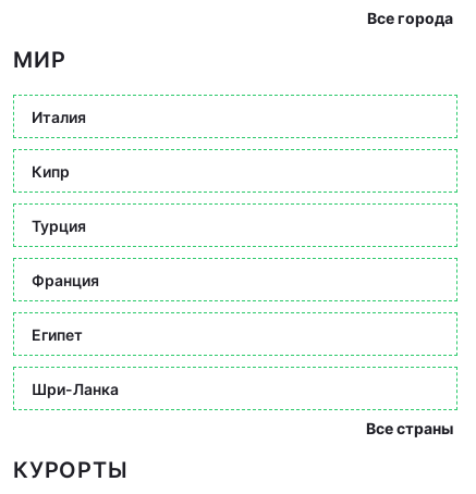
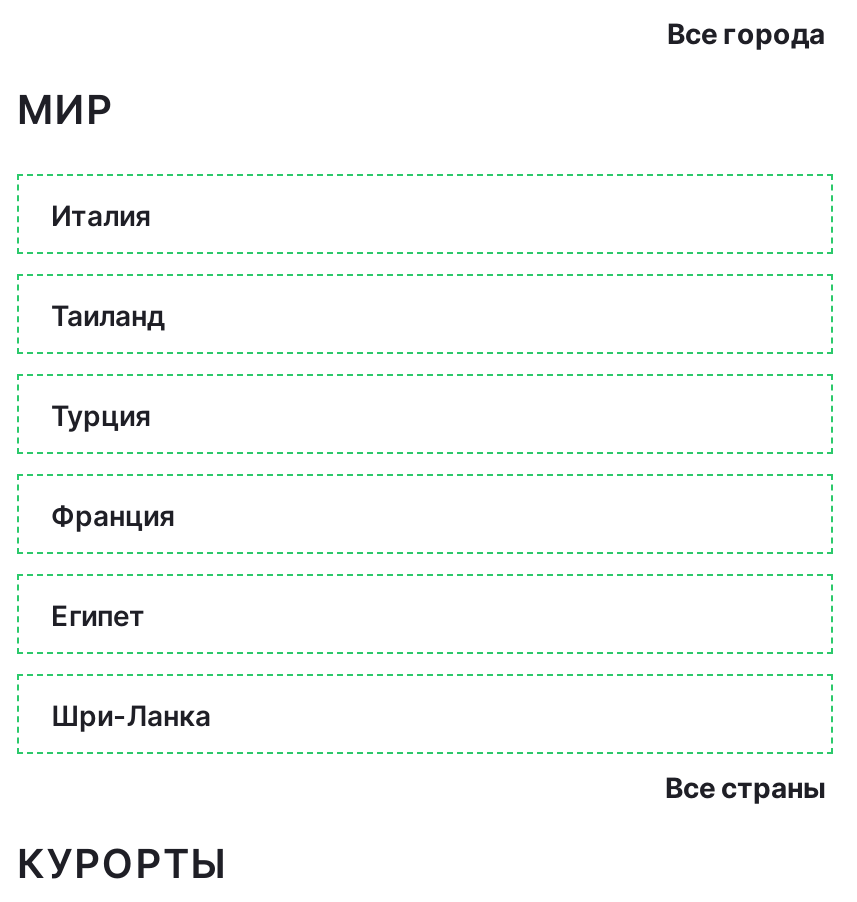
[32,162,70,180] Кипр -> [51,297,165,331] Таиланд

